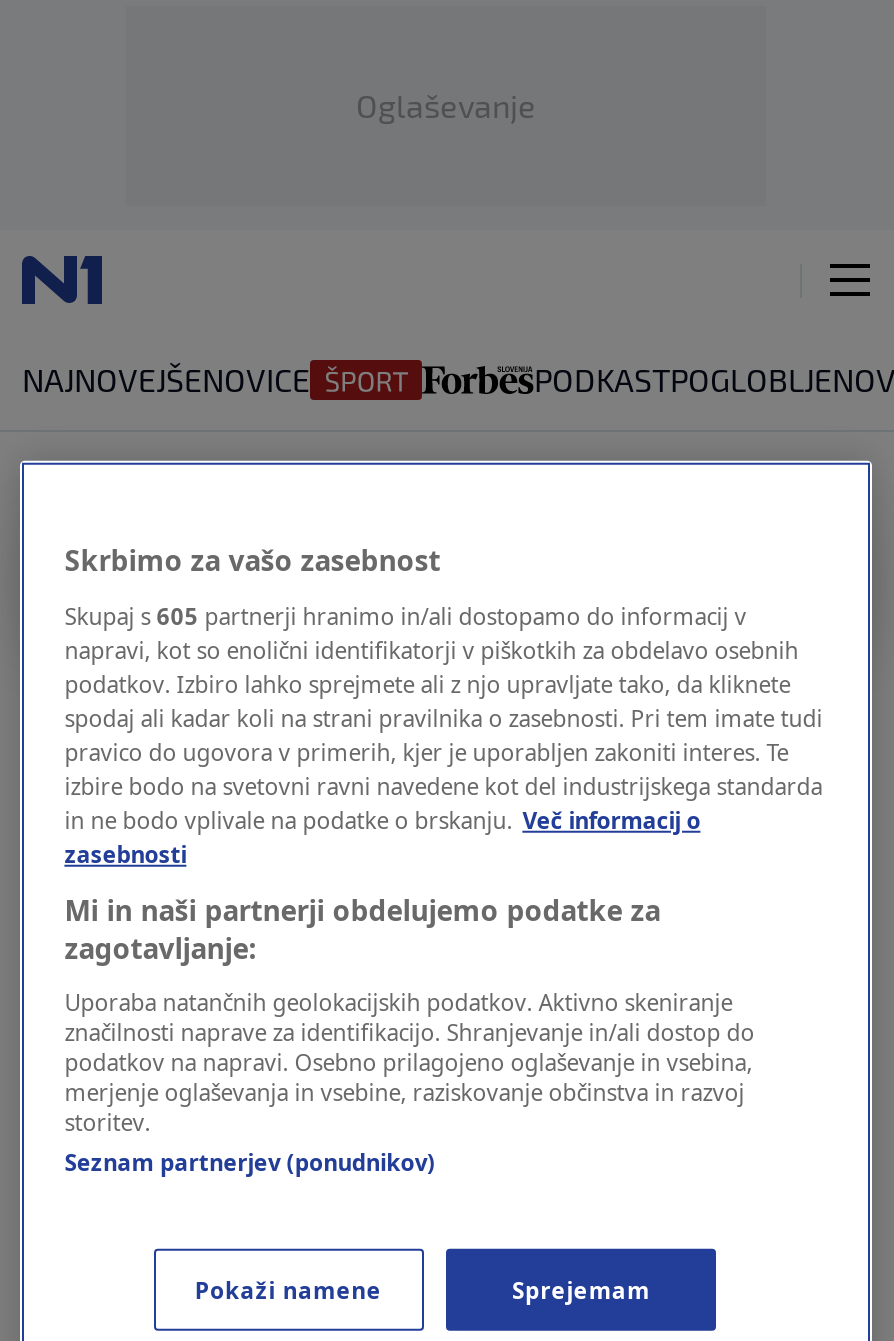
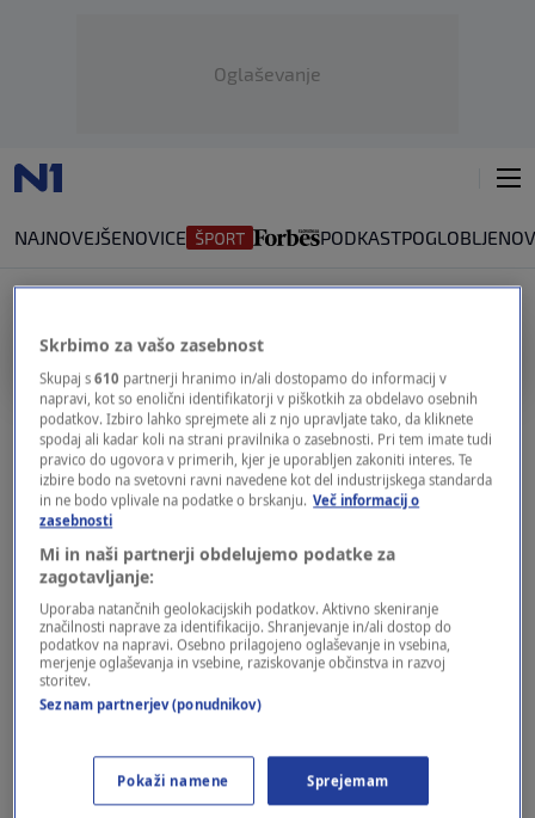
[64,600,746,630] Skupaj s 605 partnerji hranimo in/ali dostopamo do informacij v -> [40,369,447,387] Skupaj s 610 partnerji hranimo in/ali dostopamo do informacij v

